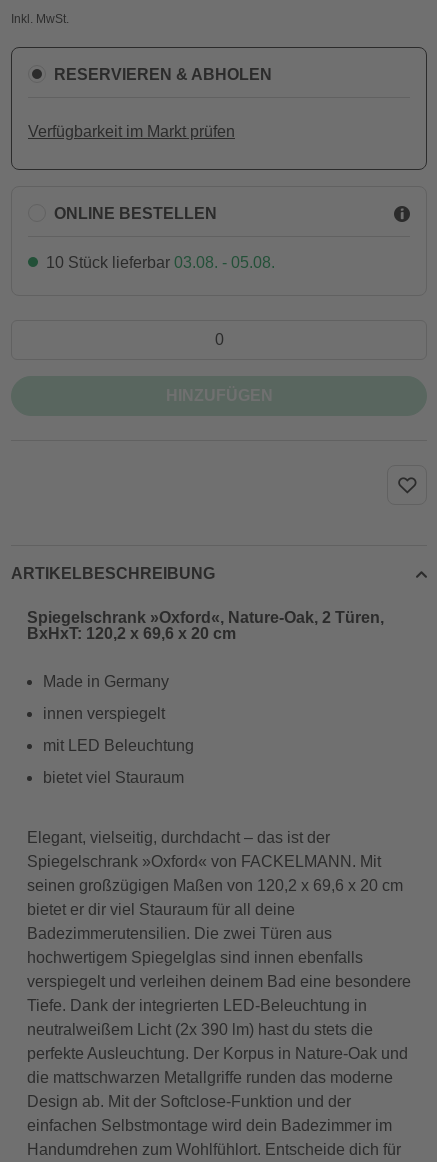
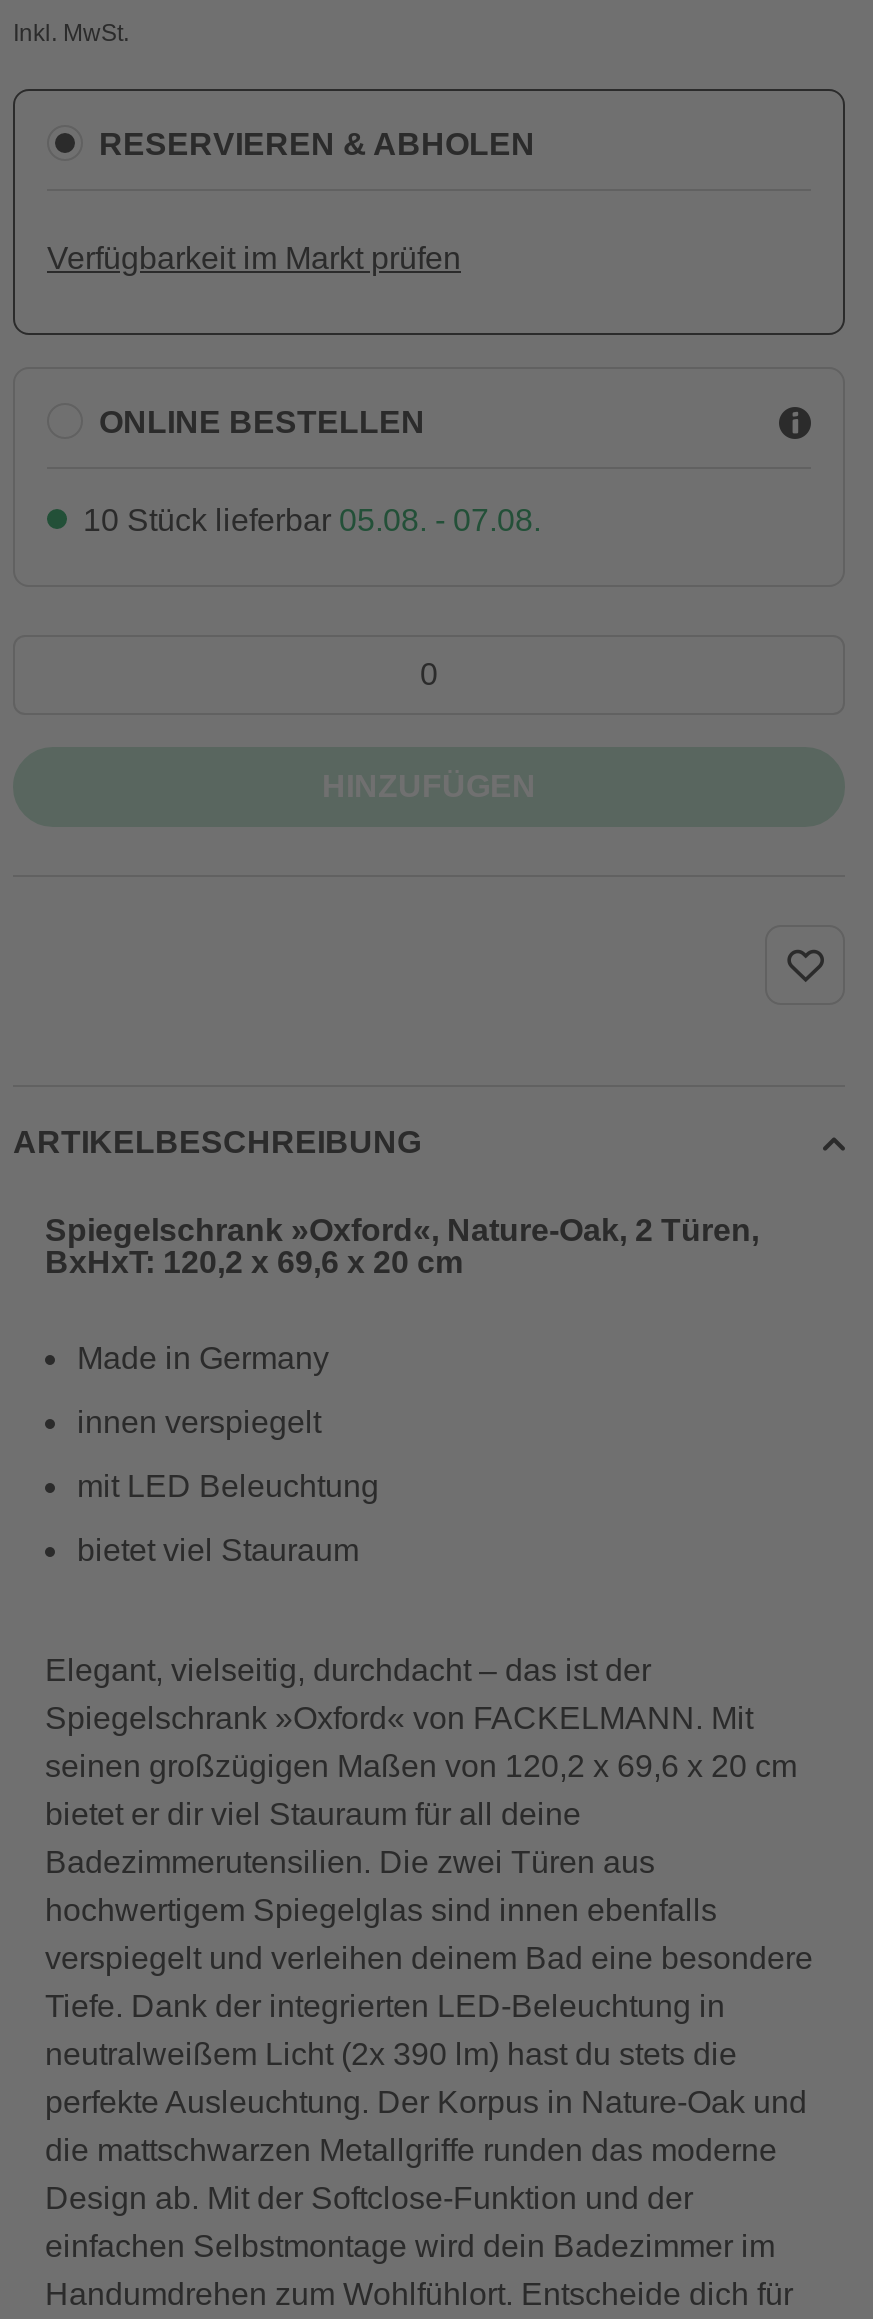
[46,254,275,271] 10 Stück lieferbar 03.08. - 05.08. -> [83,503,541,537] 10 Stück lieferbar 05.08. - 07.08.

